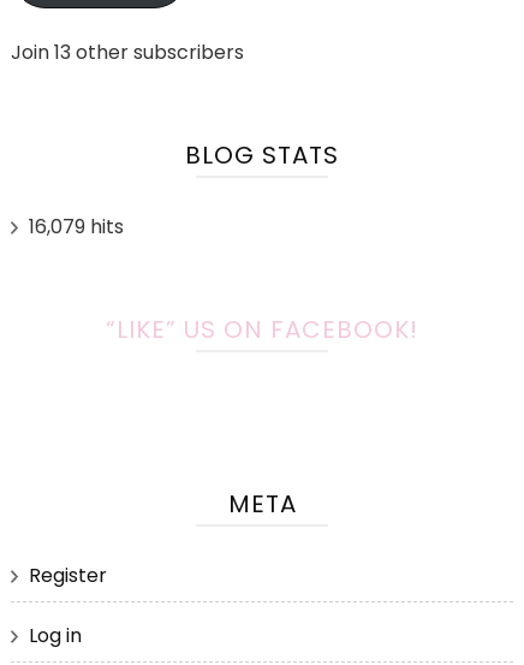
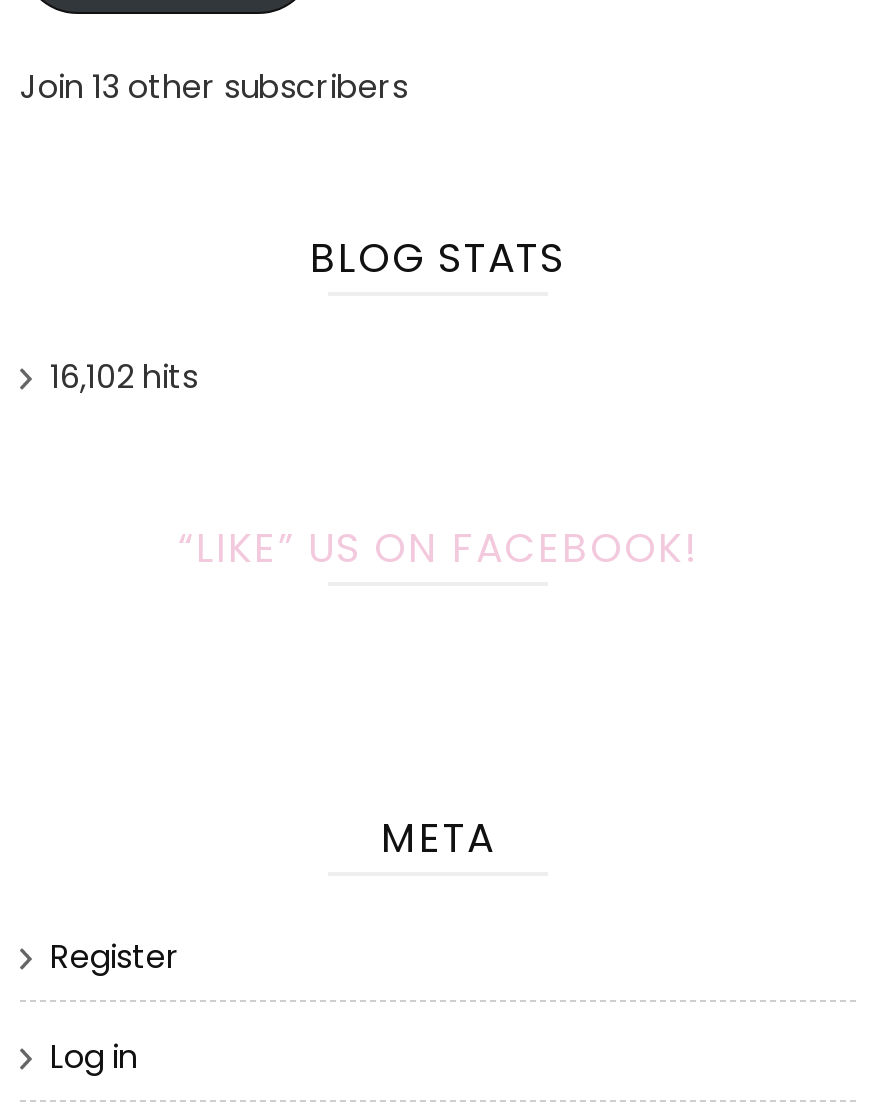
[29,213,124,241] 16,079 hits -> [50,354,198,400] 16,102 hits

